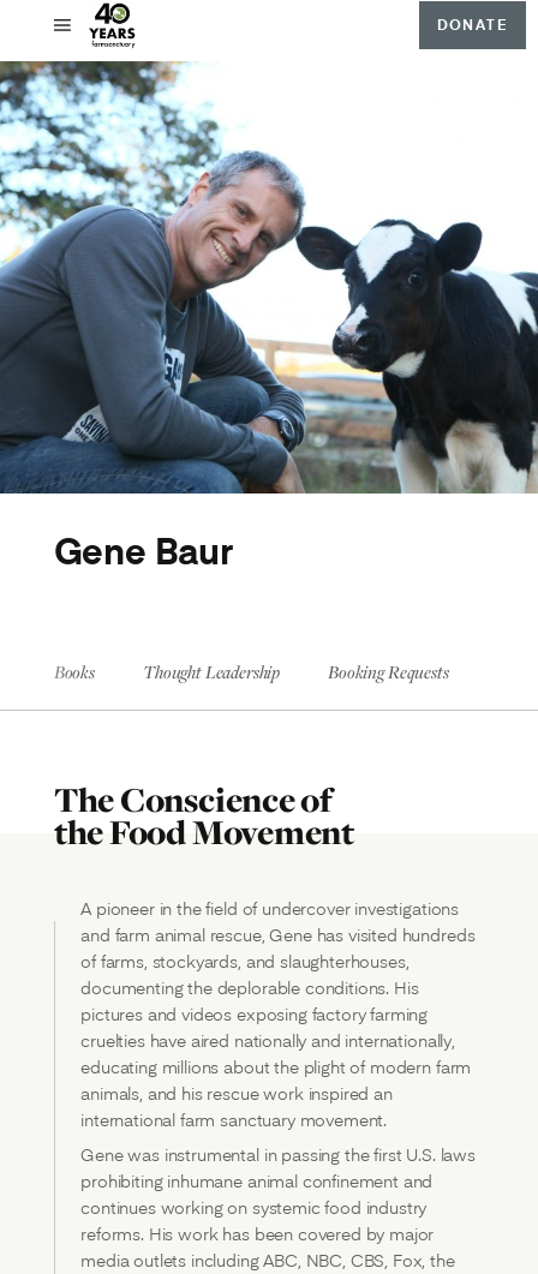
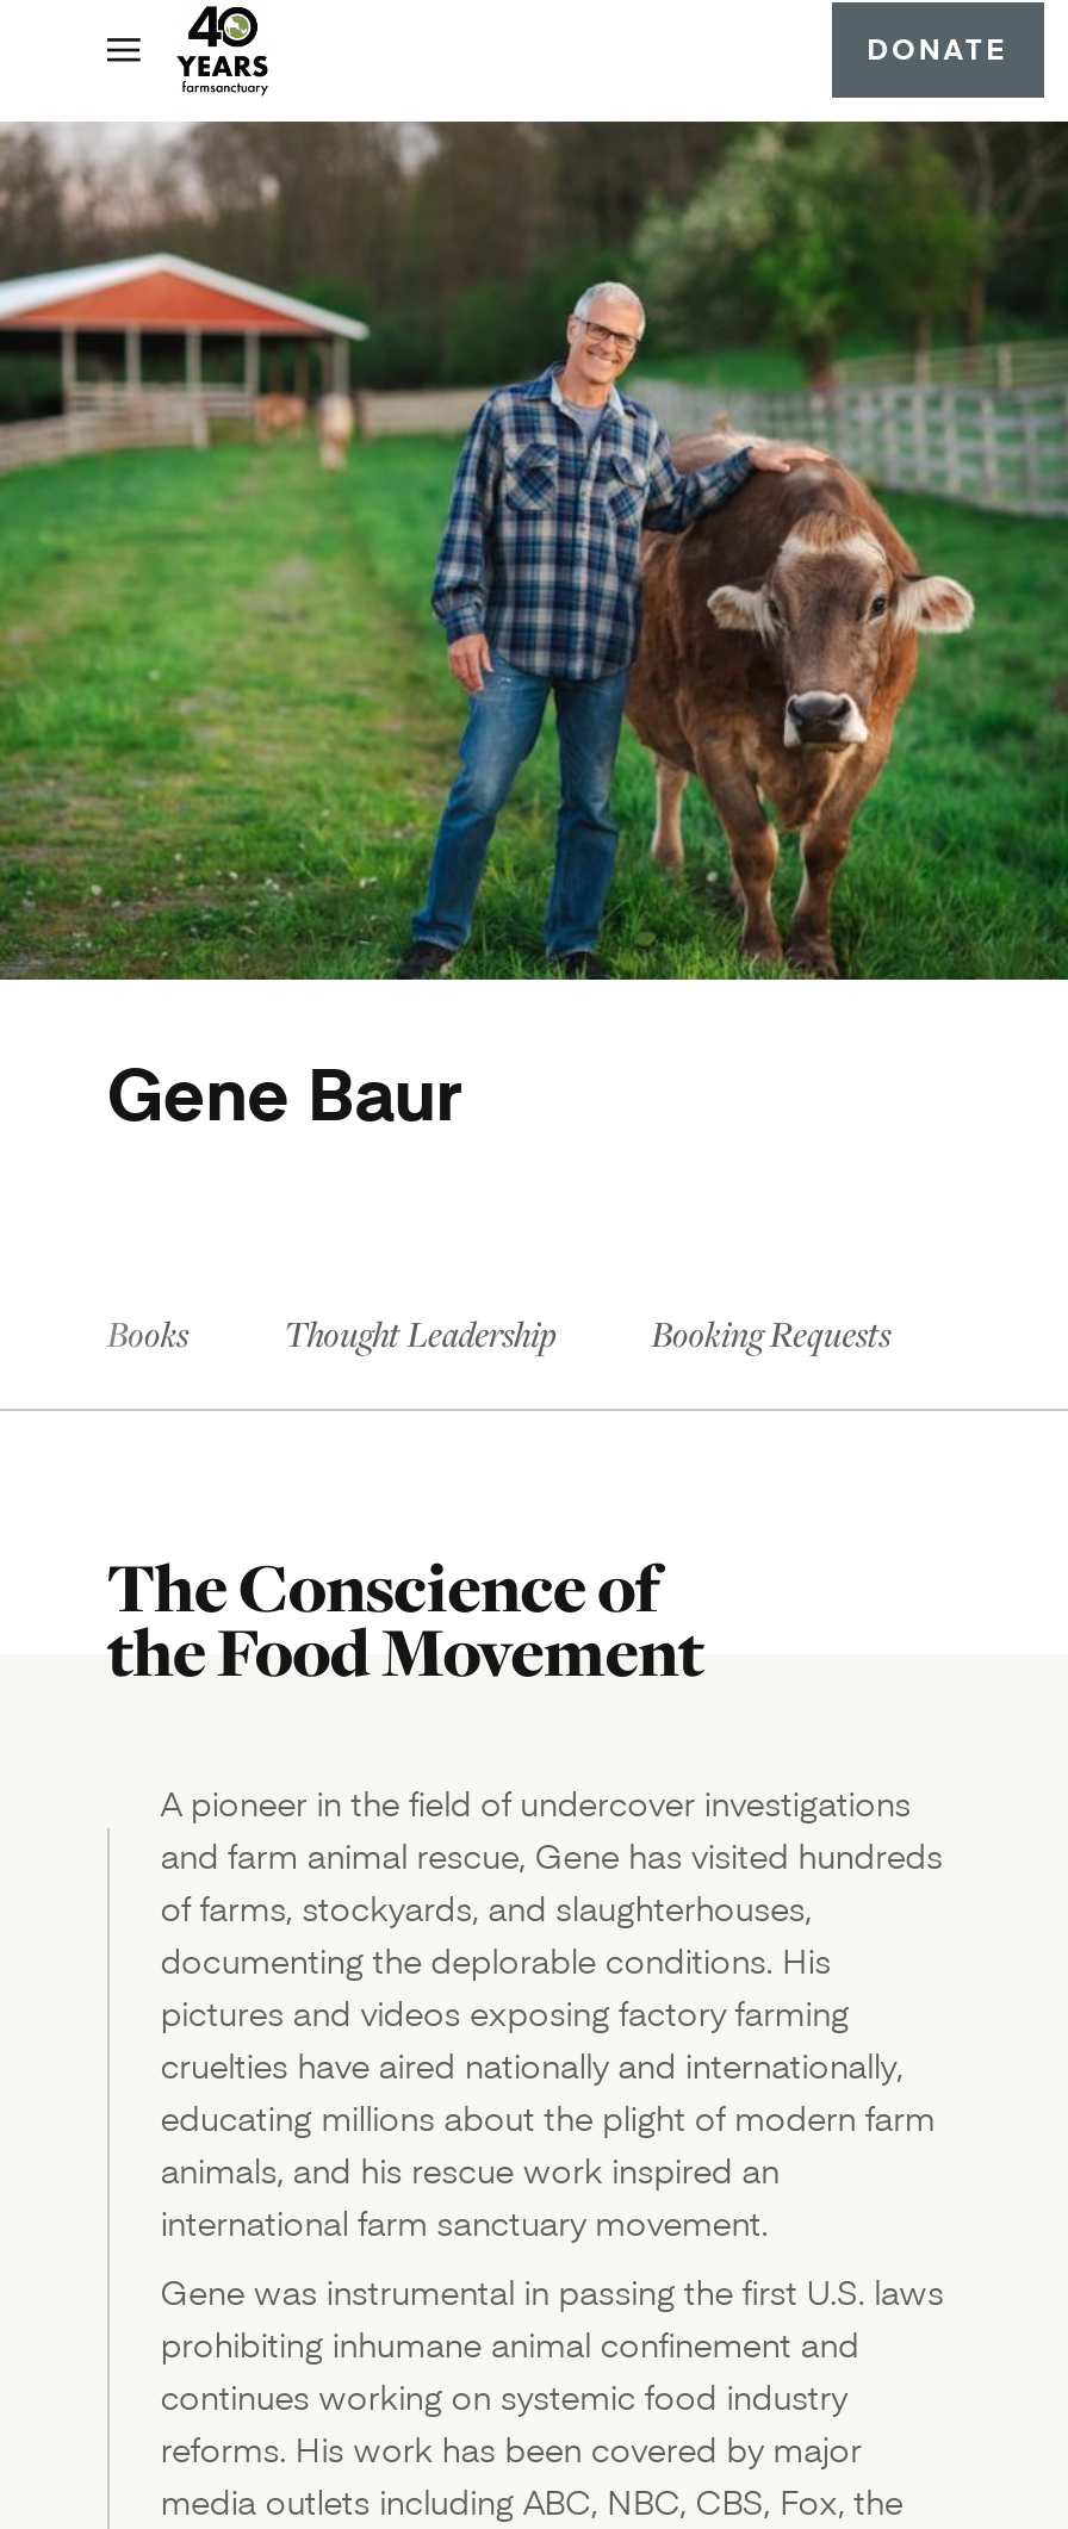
[4,60,534,495] [image] -> [7,119,1061,982] [image]

